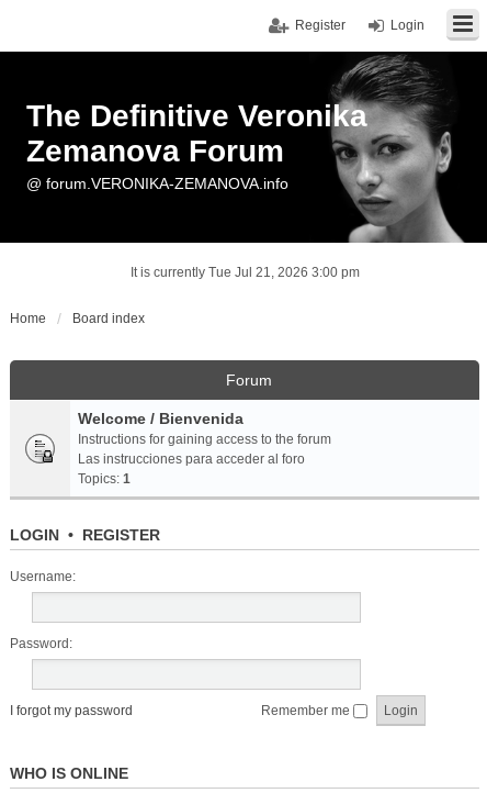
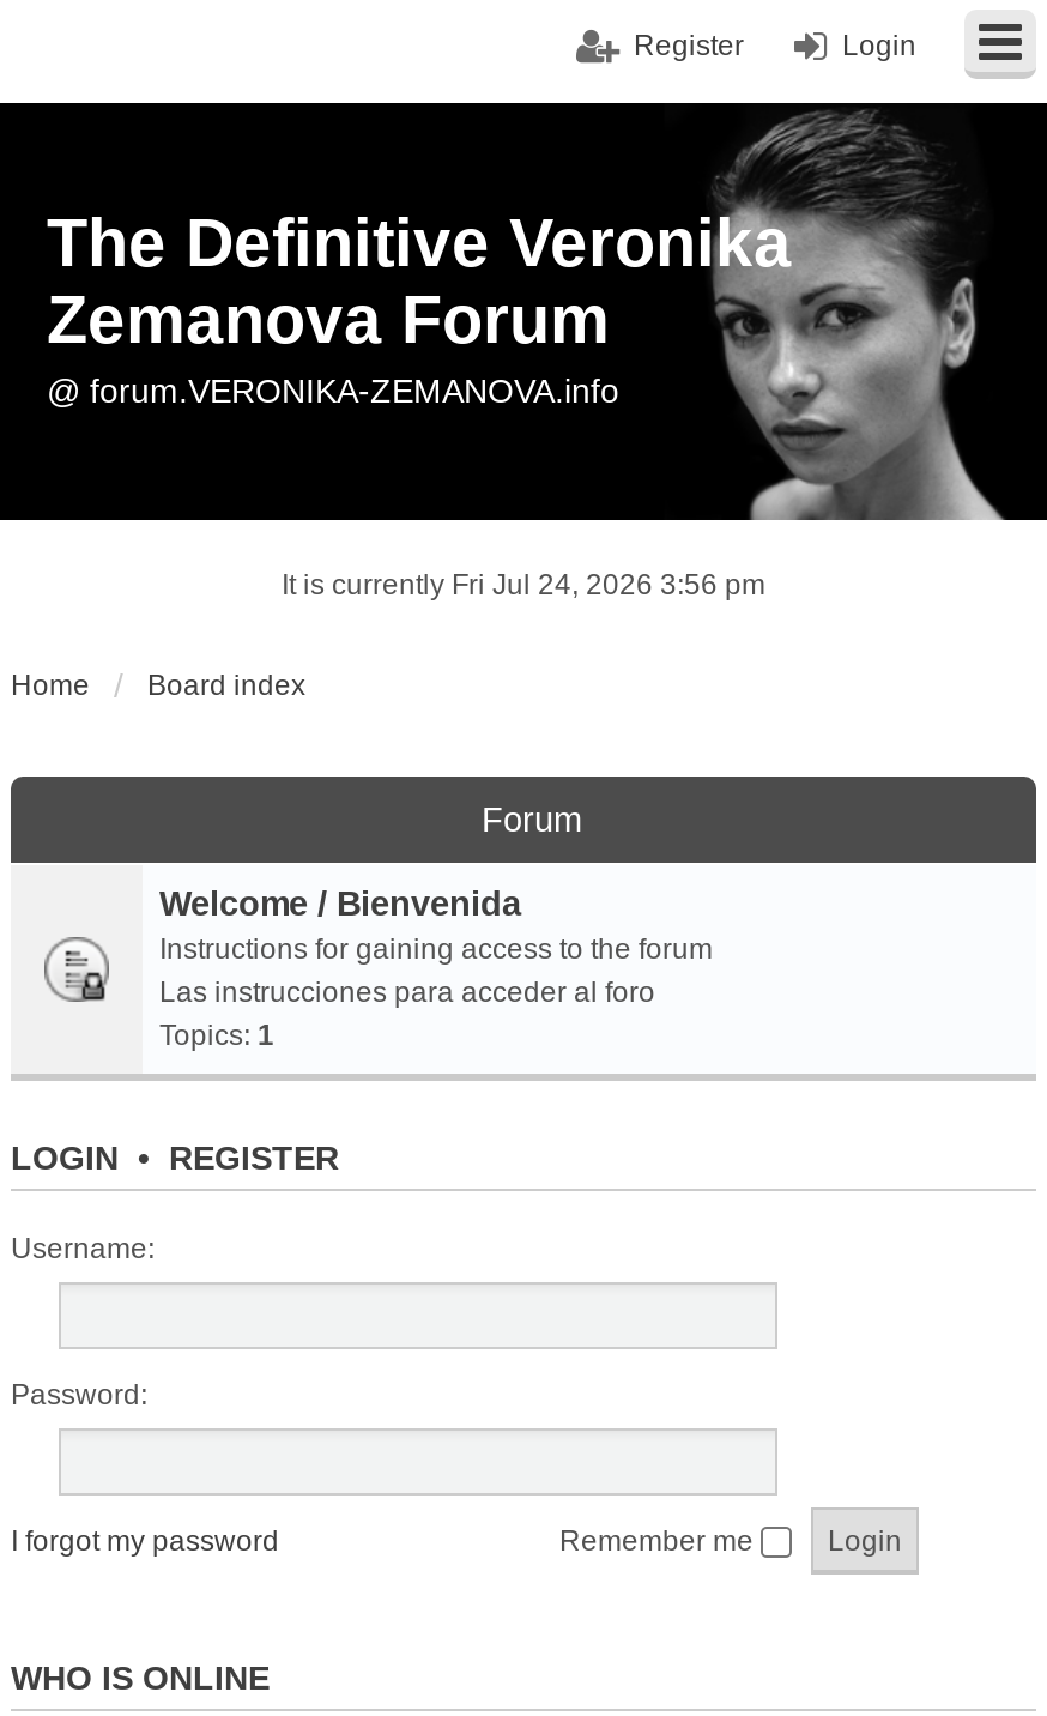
[130,265,359,280] It is currently Tue Jul 21, 2026 3:00 pm -> [282,568,765,602] It is currently Fri Jul 24, 2026 3:56 pm

